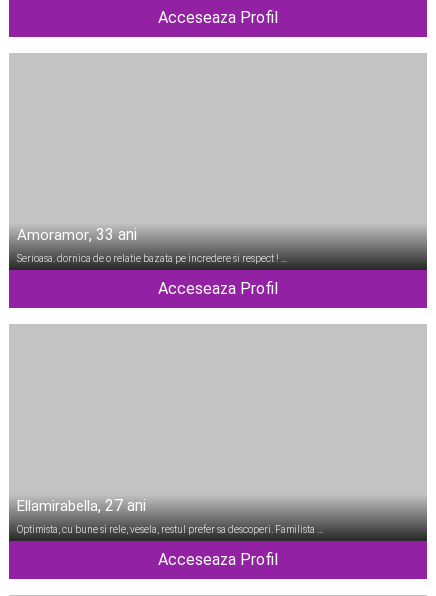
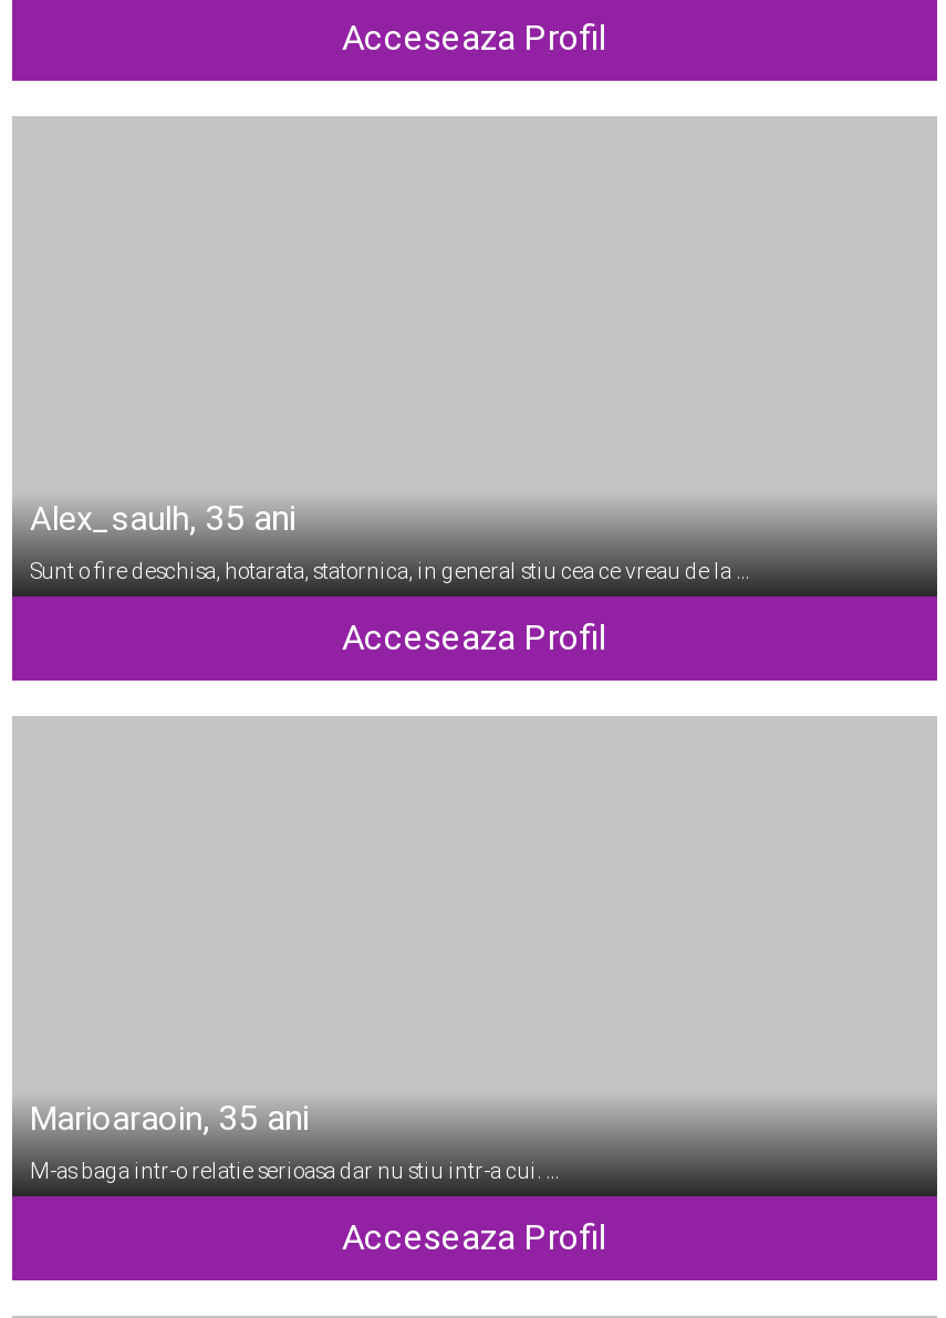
[17,225,137,244] Amoramor, 33 ani -> [30,497,295,539] Alex_saulh, 35 ani
[17,253,287,264] Serioasa. dornica de o relatie bazata pe incredere si respect ! … -> [30,559,749,583] Sunt o fire deschisa, hotarata, statornica, in general stiu cea ce vreau de la …
[17,496,146,515] Ellamirabella, 27 ani -> [30,1097,309,1139] Marioaraoin, 35 ani
[17,524,323,535] Optimista, cu bune si rele, vesela, restul prefer sa descoperi. Familista … -> [30,1159,559,1183] M-as baga intr-o relatie serioasa dar nu stiu intr-a cui. …

